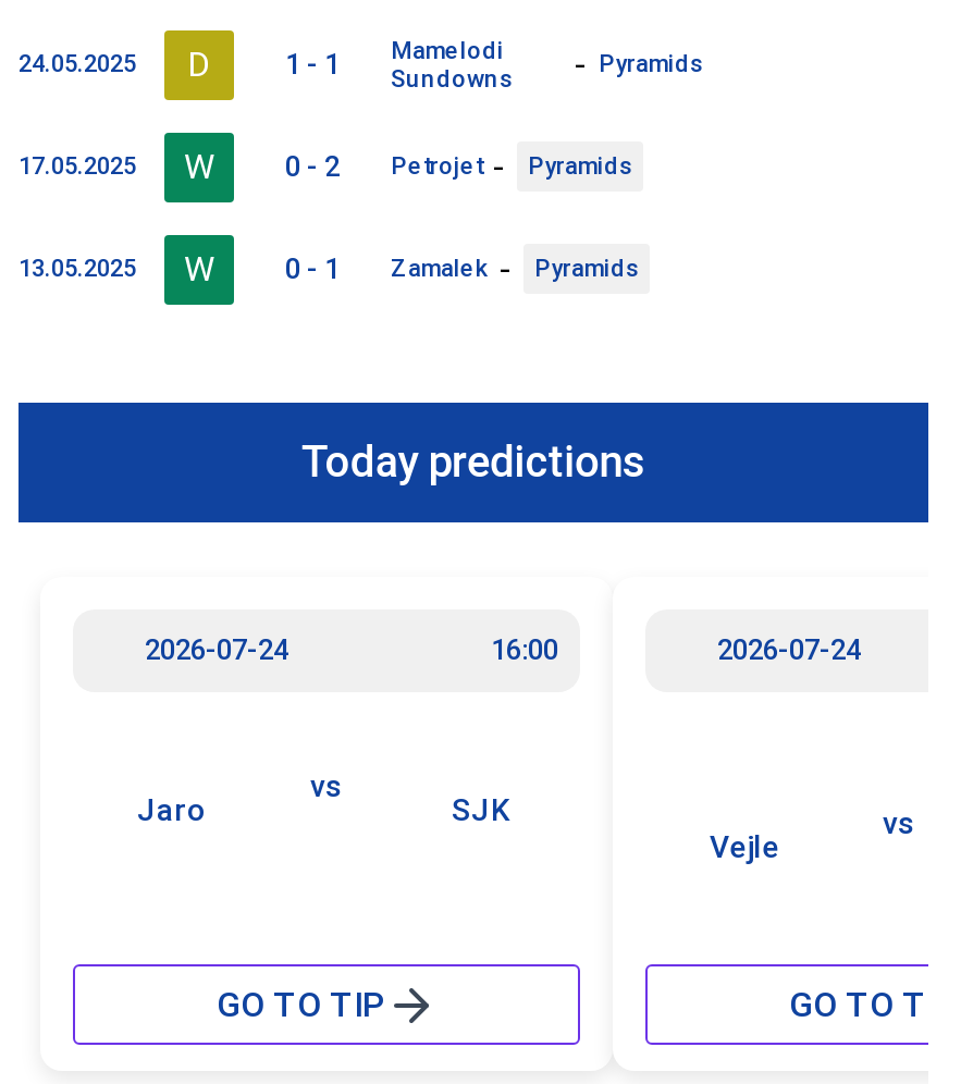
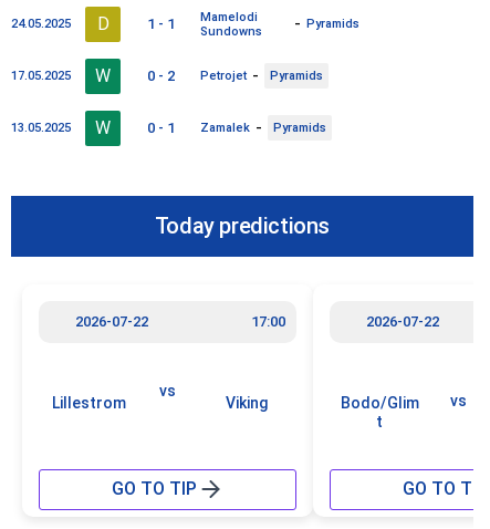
[145,632,558,665] 2026-07-24 | 16:00 -> [75,313,285,329] 2026-07-22 | 17:00
[717,632,861,665] 2026-07-24 -> [366,313,439,329] 2026-07-22
[137,791,207,826] Jaro -> [52,393,126,411] Lillestrom
[452,791,510,826] SJK -> [225,393,267,411] Viking
[710,828,779,863] Vejle -> [341,393,419,430] Bodo/Glim | t

